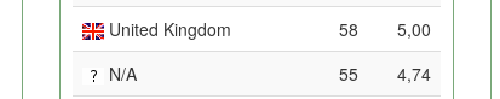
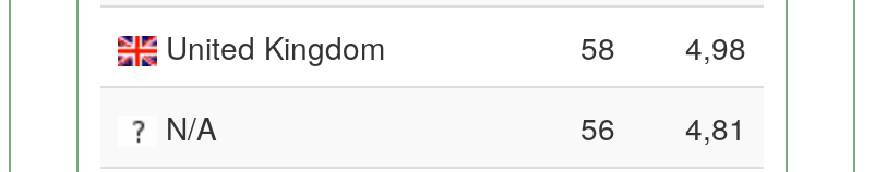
[339,16,431,40] 58 5,00 -> [580,24,746,67] 58 4,98
[339,61,358,85] 55 -> [580,105,615,148] 56
[397,61,431,85] 4,74 -> [685,105,746,148] 4,81

